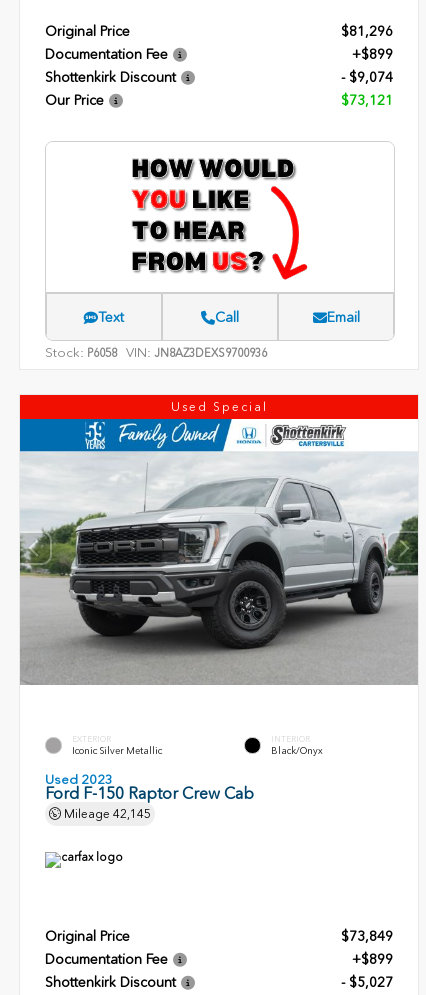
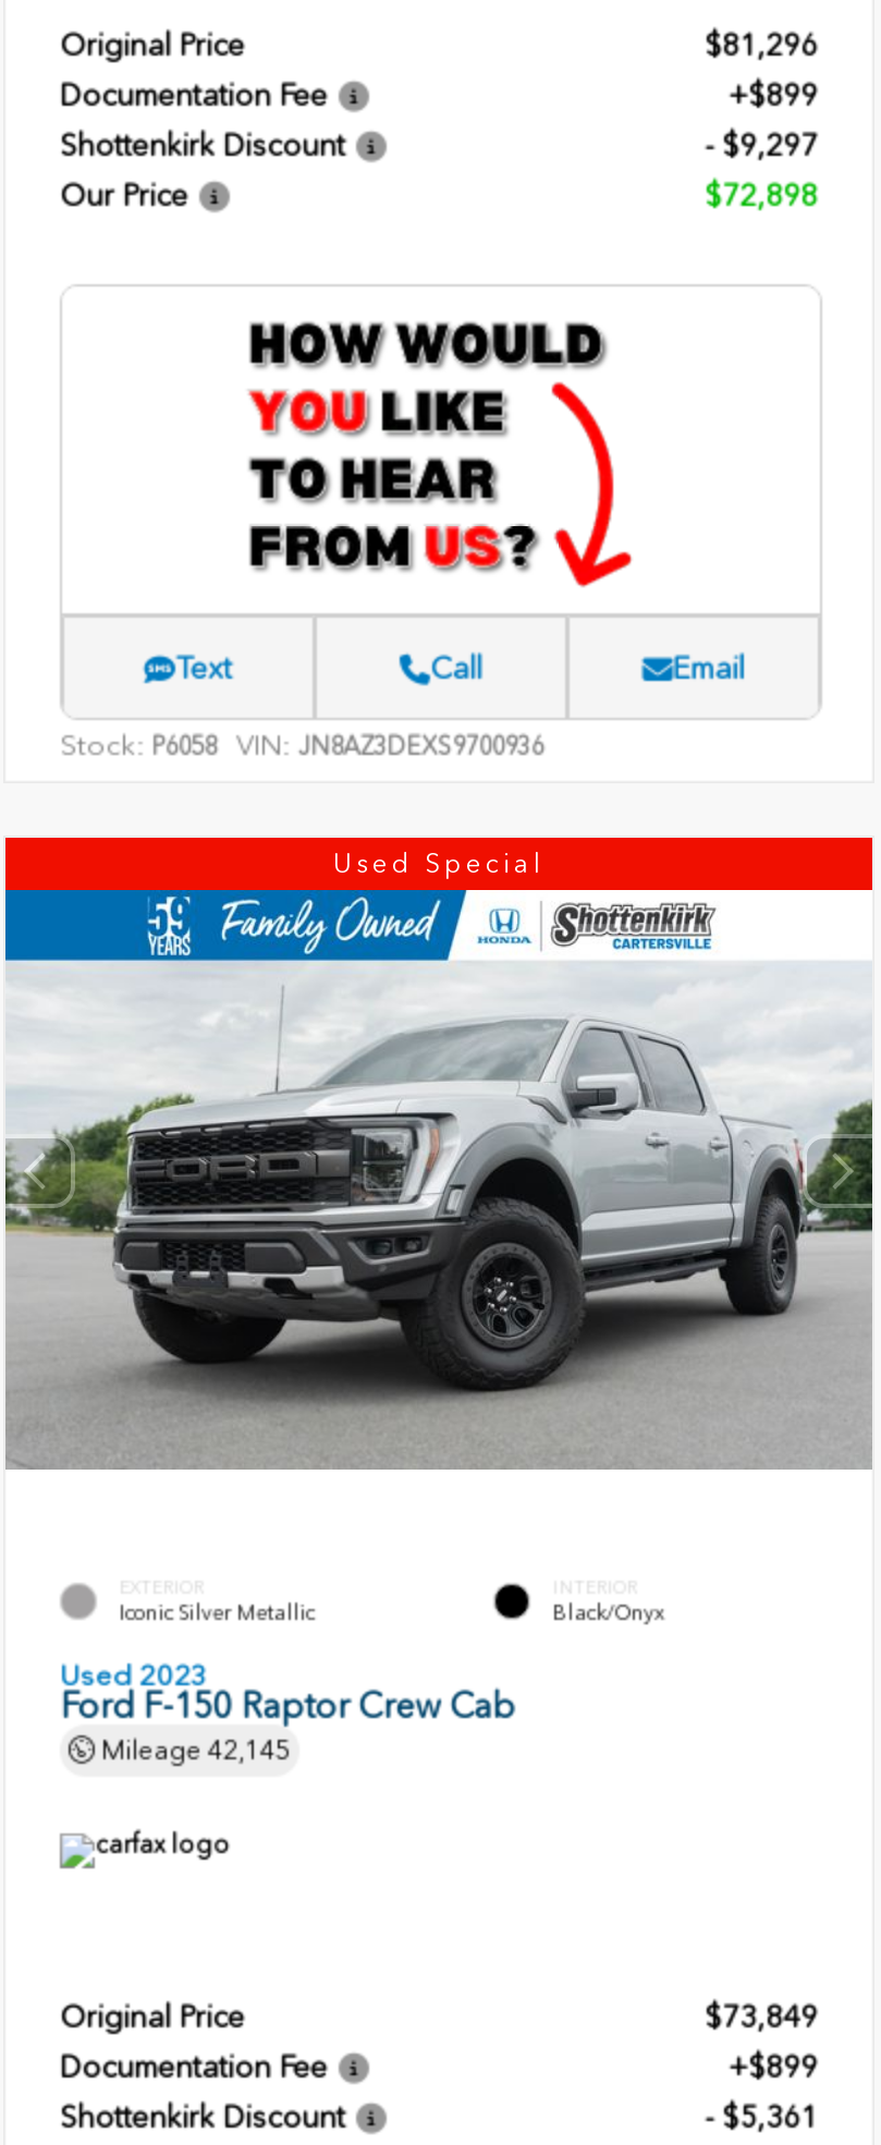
[341,68,393,85] - $9,074 -> [705,125,818,162] - $9,297
[341,91,393,108] $73,121 -> [705,175,818,212] $72,898
[341,973,393,990] - $5,027 -> [705,2098,818,2135] - $5,361

